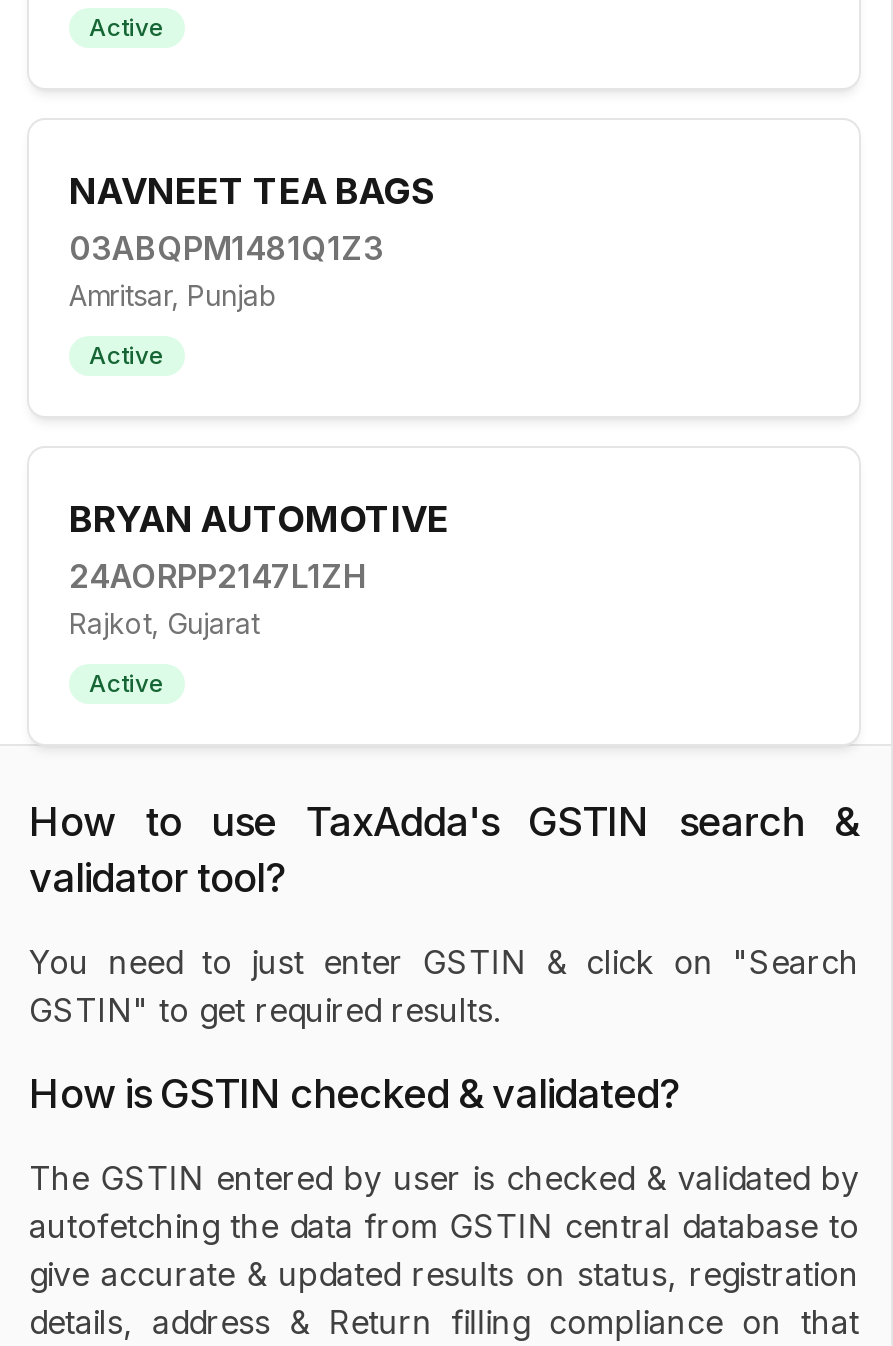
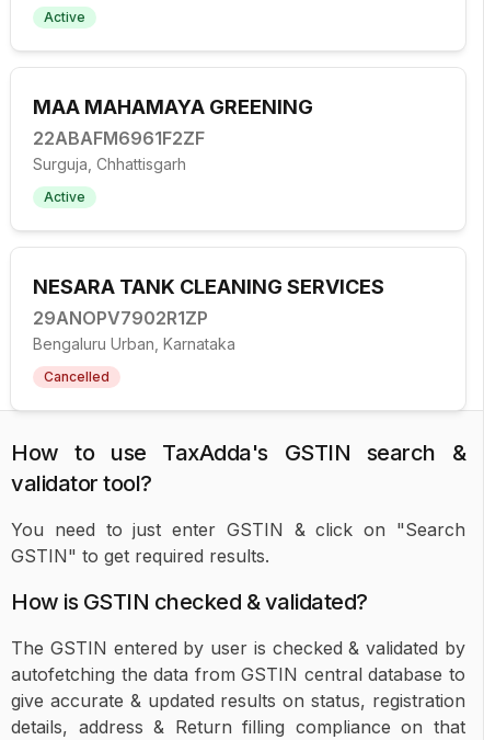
[69,170,435,312] NAVNEET TEA BAGS | 03ABQPM1481Q1Z3 | Amritsar, Punjab -> [33,95,313,173] MAA MAHAMAYA GREENING | 22ABAFM6961F2ZF | Surguja, Chhattisgarh
[69,498,449,640] BRYAN AUTOMOTIVE | 24AORPP2147L1ZH | Rajkot, Gujarat -> [33,275,384,353] NESARA TANK CLEANING SERVICES | 29ANOPV7902R1ZP | Bengaluru Urban, Karnataka
[89,668,165,698] Active -> [44,368,110,385] Cancelled

